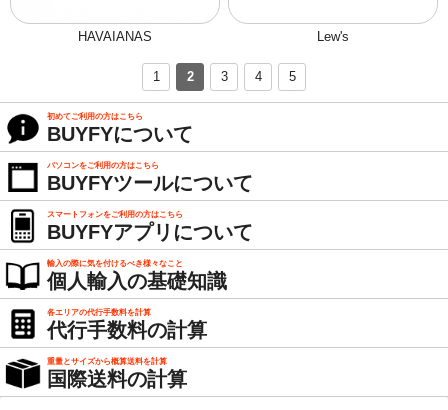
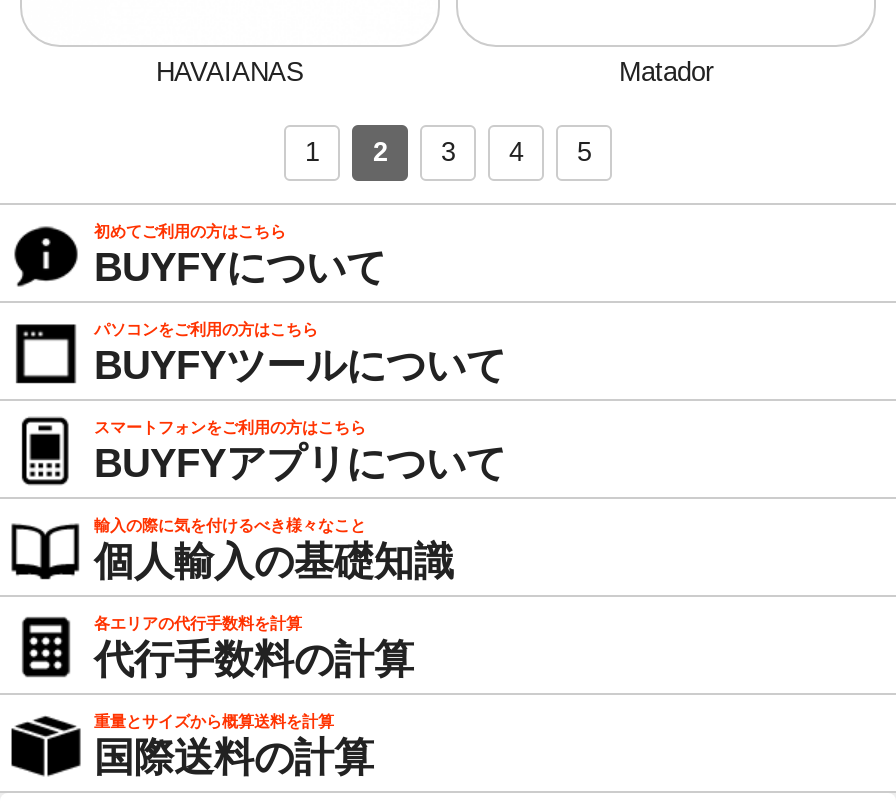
[317,29,349,44] Lew's -> [619,58,713,88] Matador

